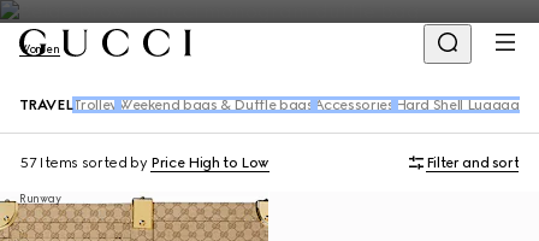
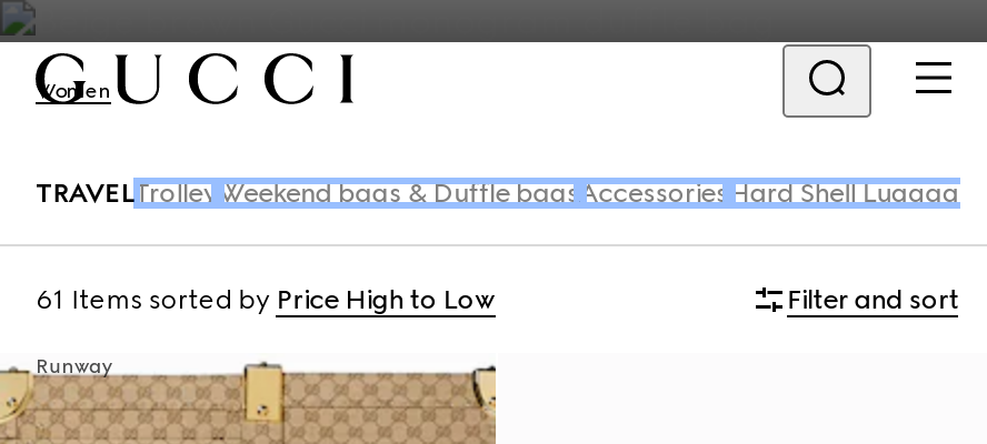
[19,154,269,171] 57 Items sorted by Price High to Low -> [36,284,496,315] 61 Items sorted by Price High to Low

